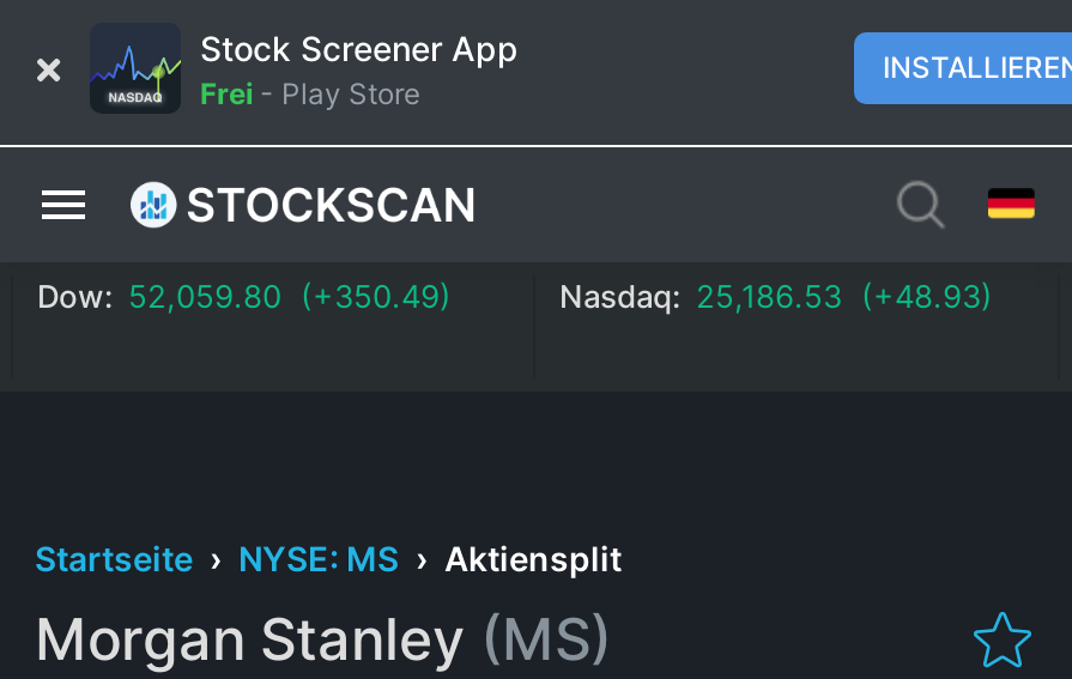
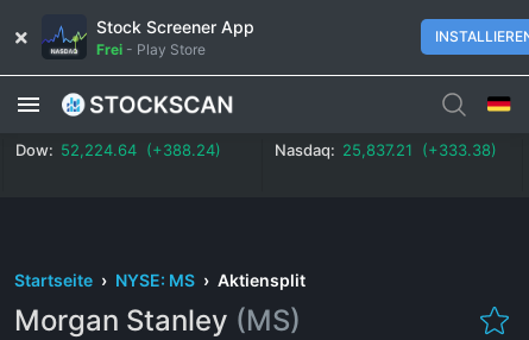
[37,275,452,314] Dow: 52,059.80 (+350.49) -> [15,140,221,159] Dow: 52,224.64 (+388.24)
[559,275,993,314] Nasdaq: 25,186.53 (+48.93) -> [275,140,497,159] Nasdaq: 25,837.21 (+333.38)

